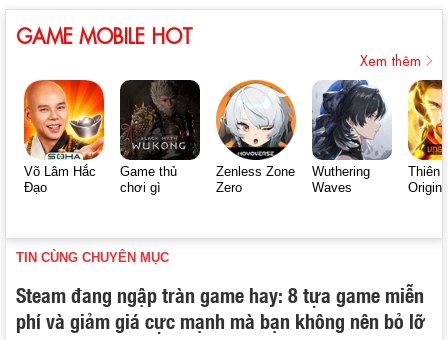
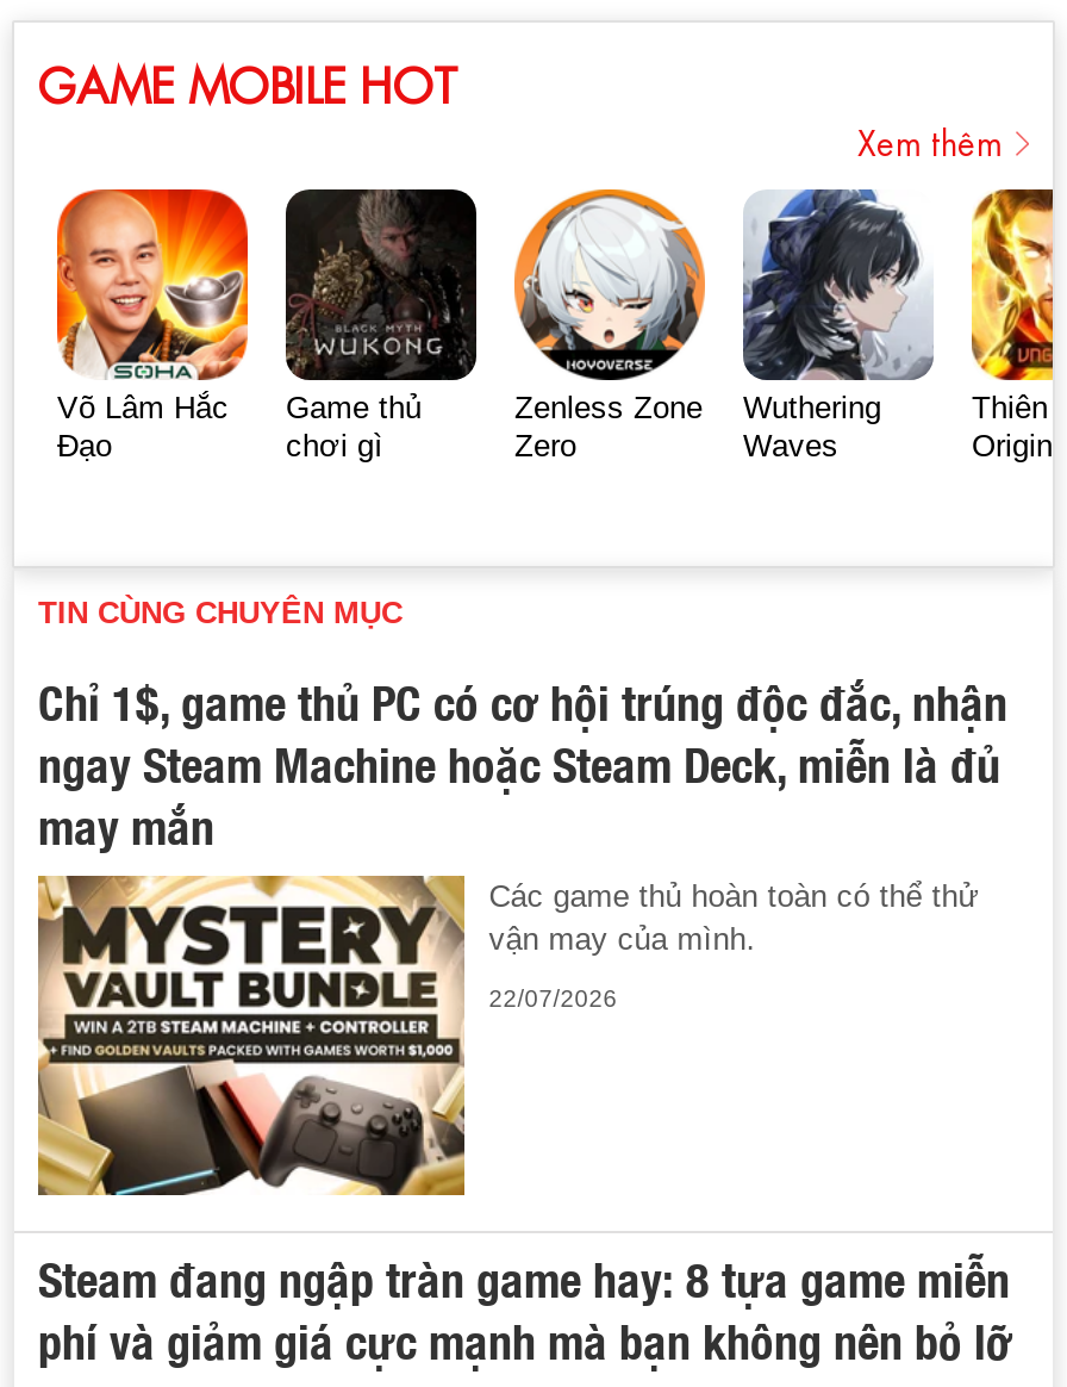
none -> [36,663,1007,1200] [image] | Chỉ 1$, game thủ PC có cơ hội trúng độc đắc, nhận | ngay Steam Machine hoặc Steam Deck, miễn là đủ | may mắn | Các game thủ hoàn toàn có thể thử | vận may của mình. | 22/07/2026

